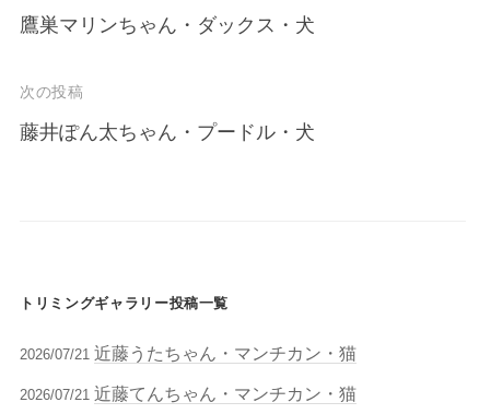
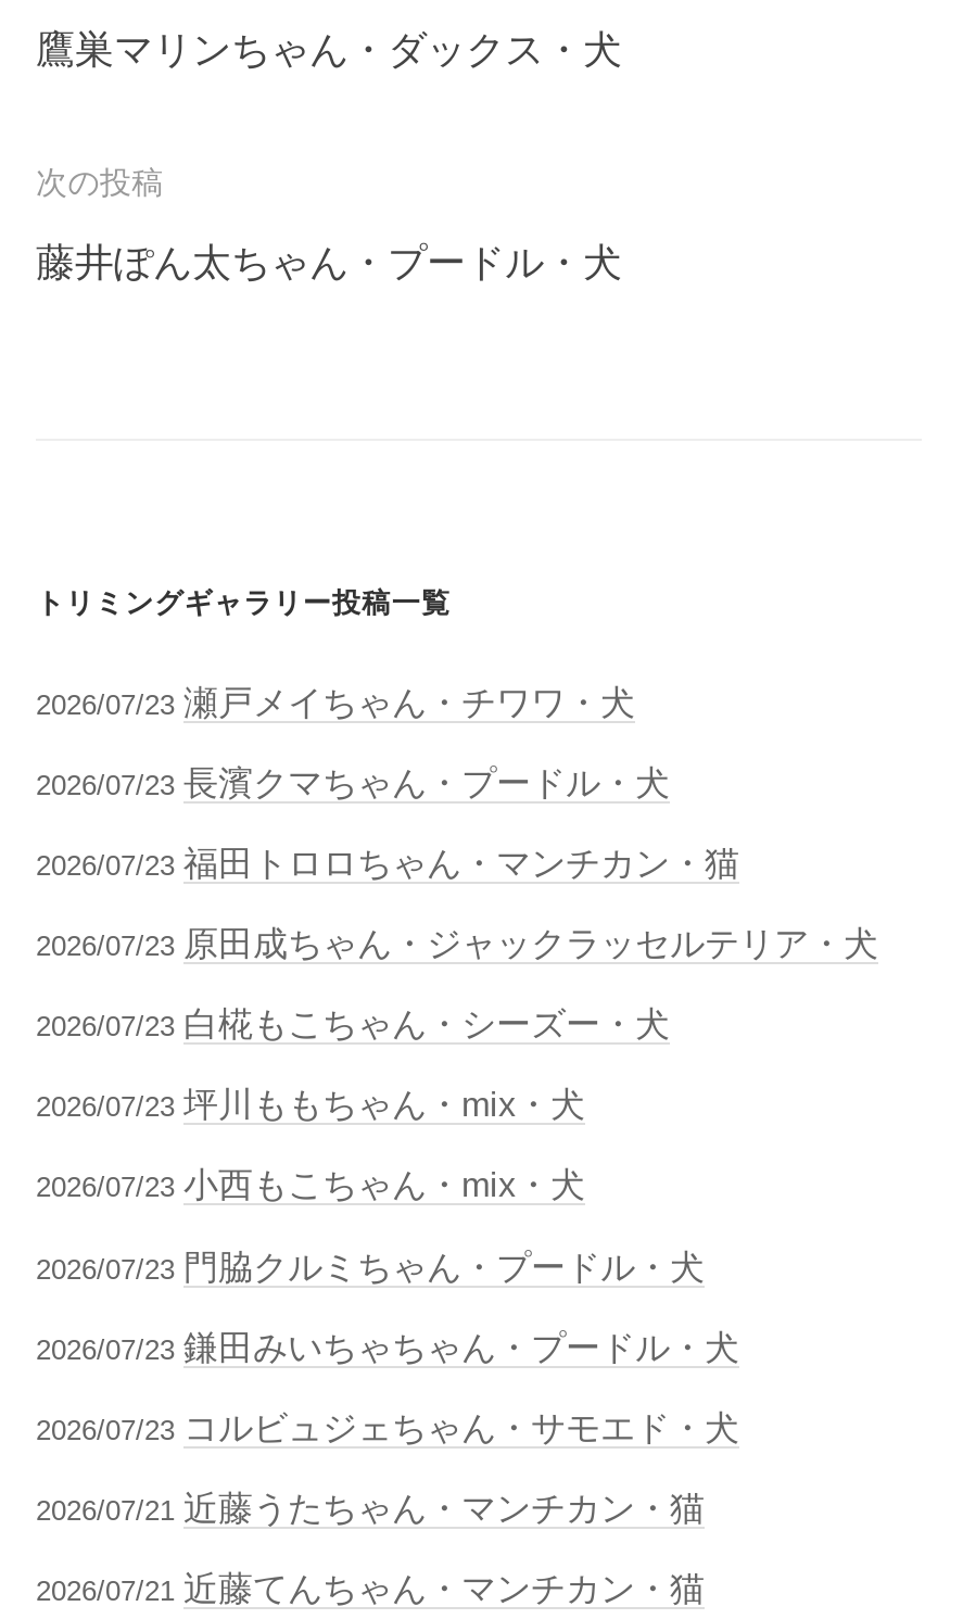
none -> [36,682,878,1446] 2026/07/23 瀬戸メイちゃん・チワワ・犬 | 2026/07/23 長濱クマちゃん・プードル・犬 | 2026/07/23 福田トロロちゃん・マンチカン・猫 | 2026/07/23 原田成ちゃん・ジャックラッセルテリア・犬 | 2026/07/23 白椛もこちゃん・シーズー・犬 | 2026/07/23 坪川ももちゃん・mix・犬 | 2026/07/23 小西もこちゃん・mix・犬 | 2026/07/23 門脇クルミちゃん・プードル・犬 | 2026/07/23 鎌田みいちゃちゃん・プードル・犬 | 2026/07/23 コルビュジェちゃん・サモエド・犬

